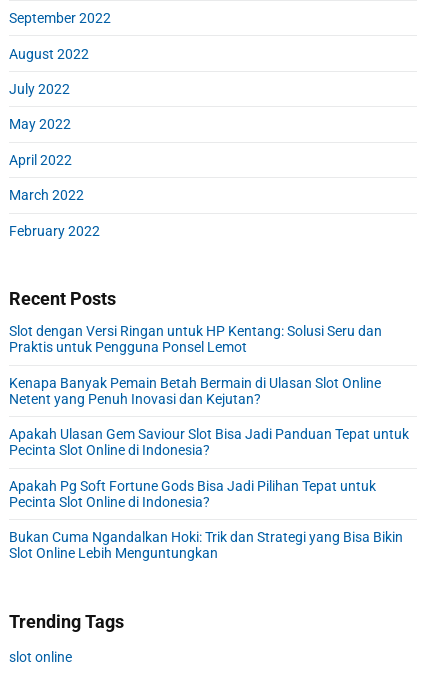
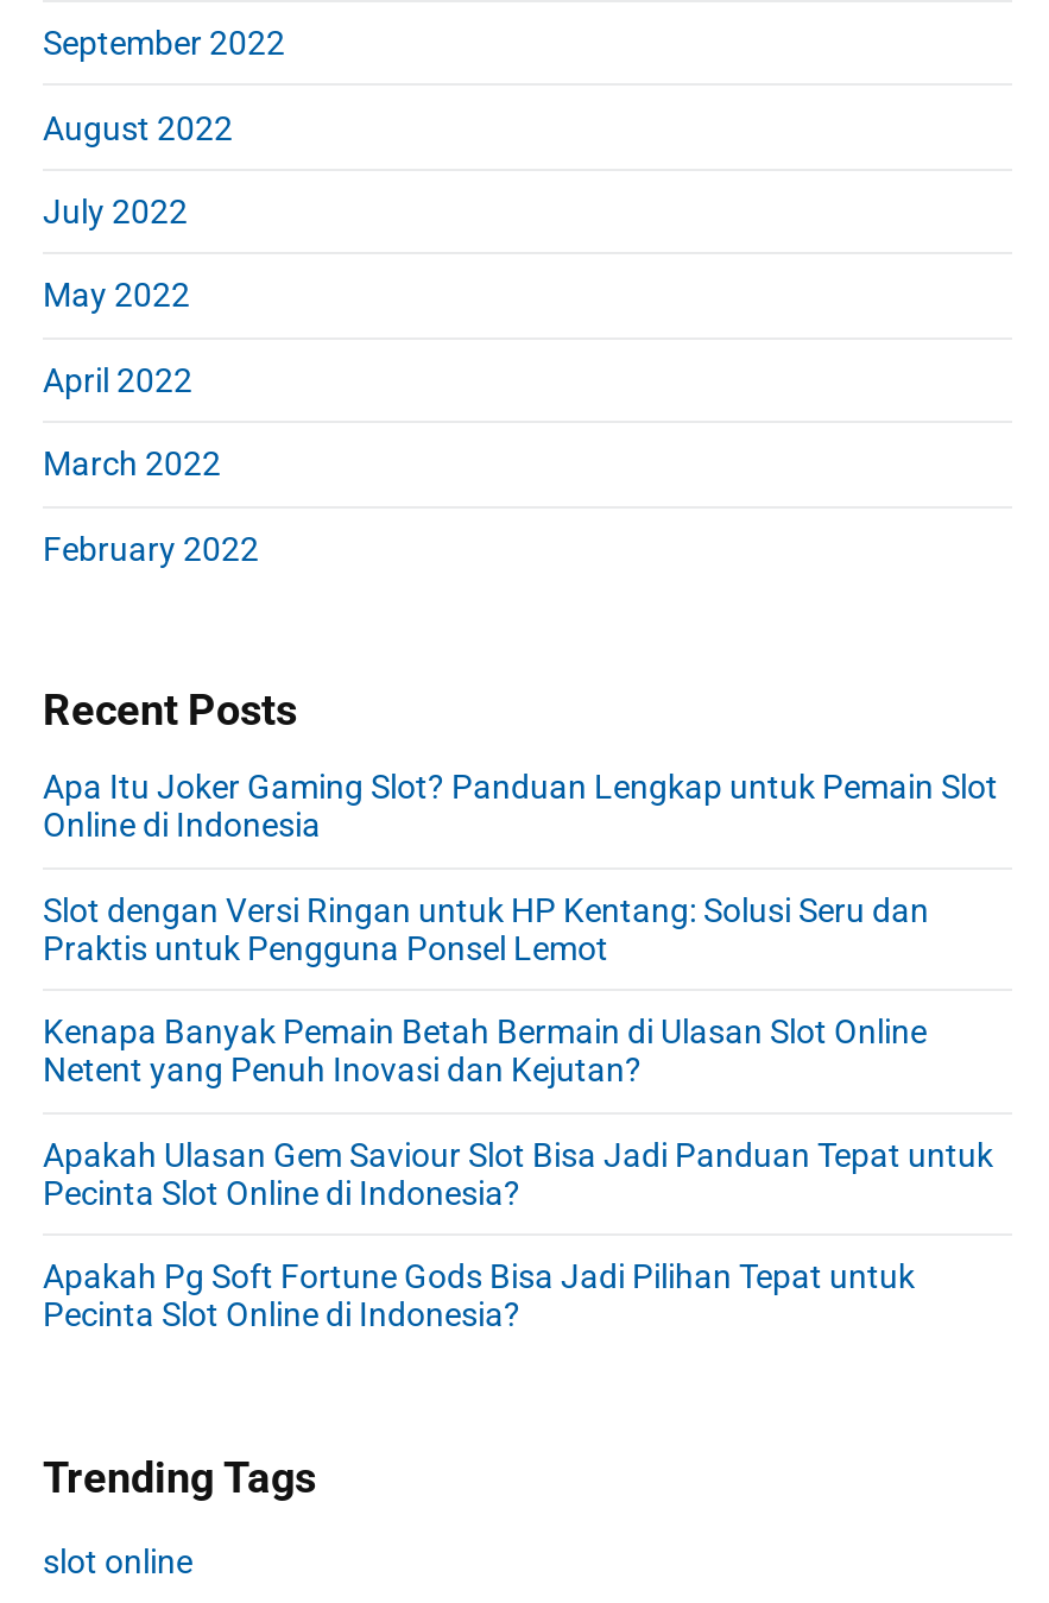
none -> [43,769,998,845] Apa Itu Joker Gaming Slot? Panduan Lengkap untuk Pemain Slot | Online di Indonesia
moved [9,323,409,510] -> [43,891,993,1334]: Slot dengan Versi Ringan untuk HP Kentang: Solusi Seru dan | Praktis untuk Pengguna Ponsel Lemot | Kenapa Banyak Pemain Betah Bermain di Ulasan Slot Online | Netent yang Penuh Inovasi dan Kejutan? | Apakah Ulasan Gem Saviour Slot Bisa Jadi Panduan Tepat untuk | Pecinta Slot Online di Indonesia? | Apakah Pg Soft Fortune Gods Bisa Jadi Pilihan Tepat untuk | Pecinta Slot Online di Indonesia?
[9,529,403,561] Bukan Cuma Ngandalkan Hoki: Trik dan Strategi yang Bisa Bikin | Slot Online Lebih Menguntungkan -> none

